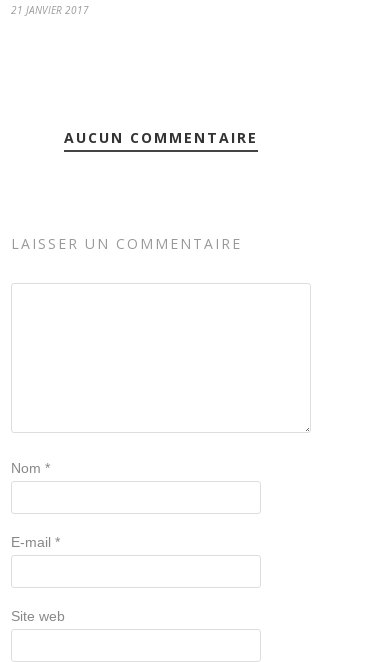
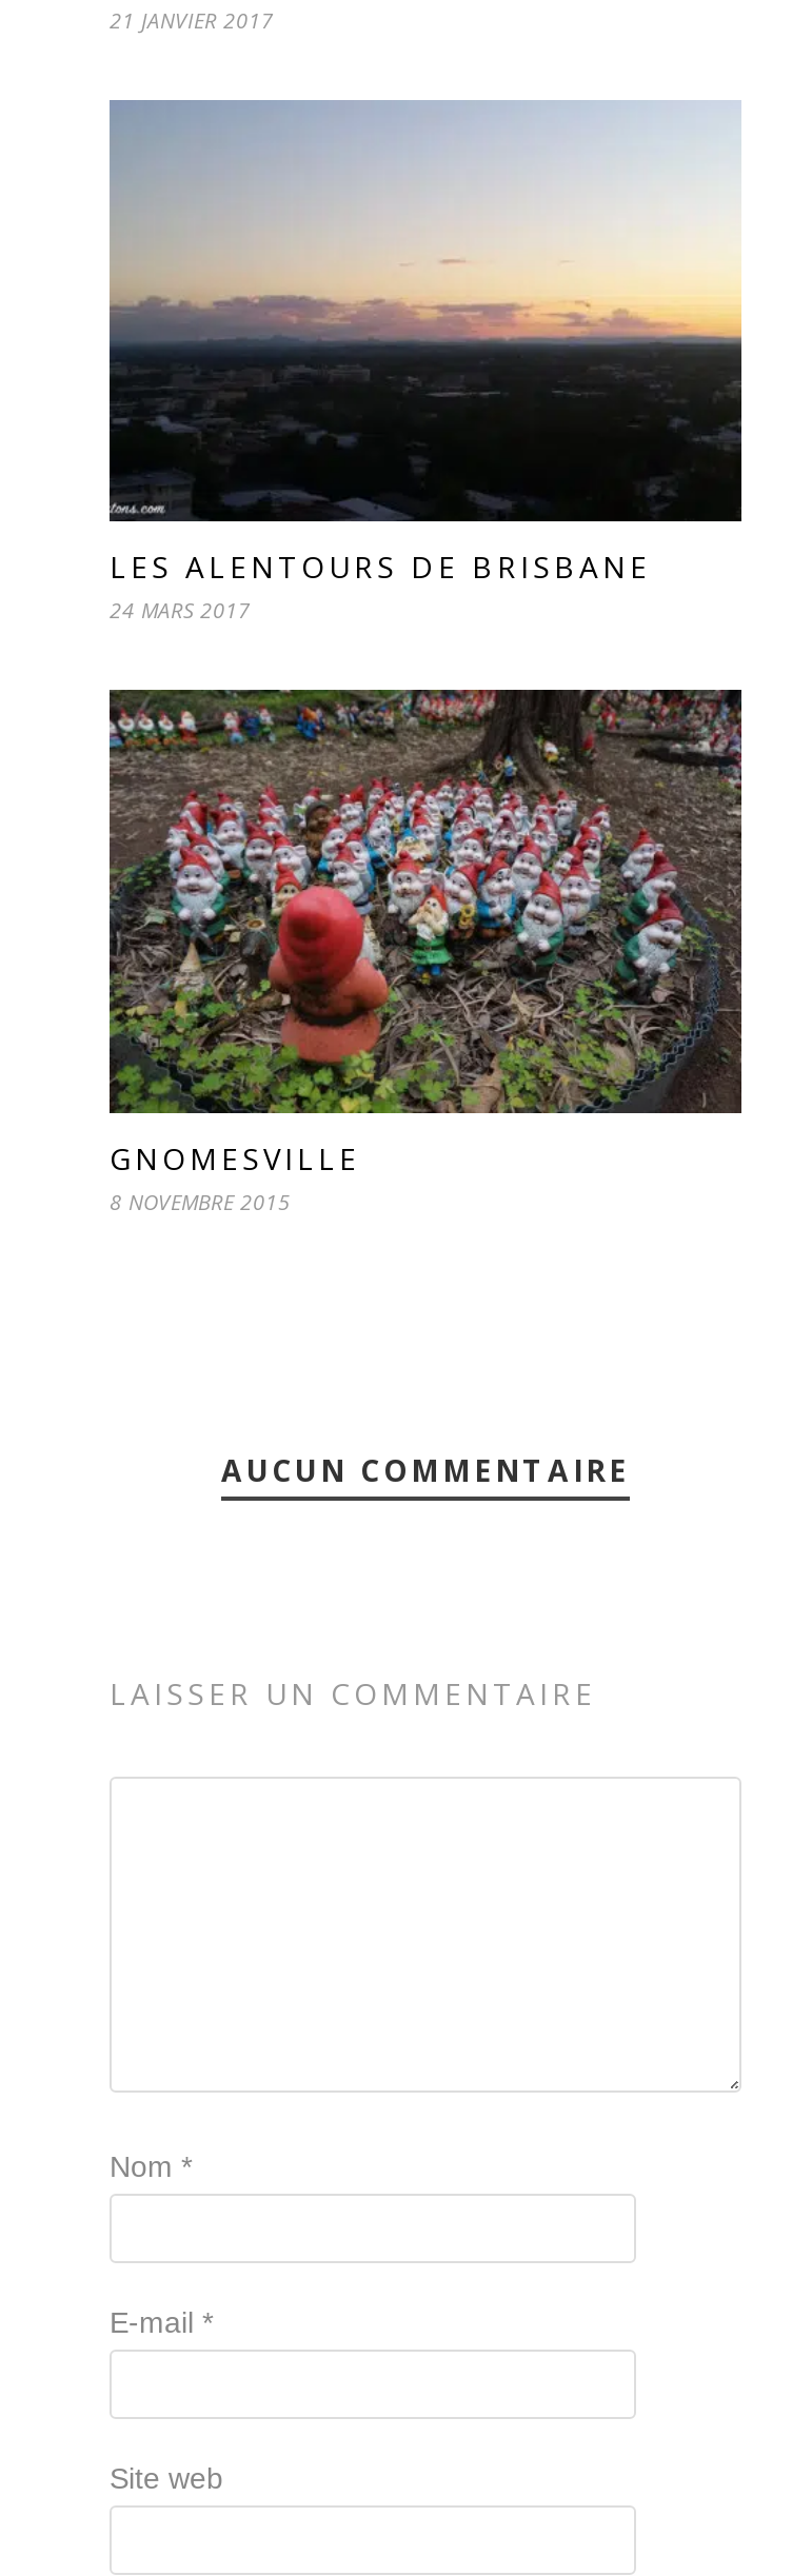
none -> [107,99,744,626] [image] | LES ALENTOURS DE BRISBANE | 24 MARS 2017
none -> [107,687,744,1217] [image] | GNOMESVILLE | 8 NOVEMBRE 2015

